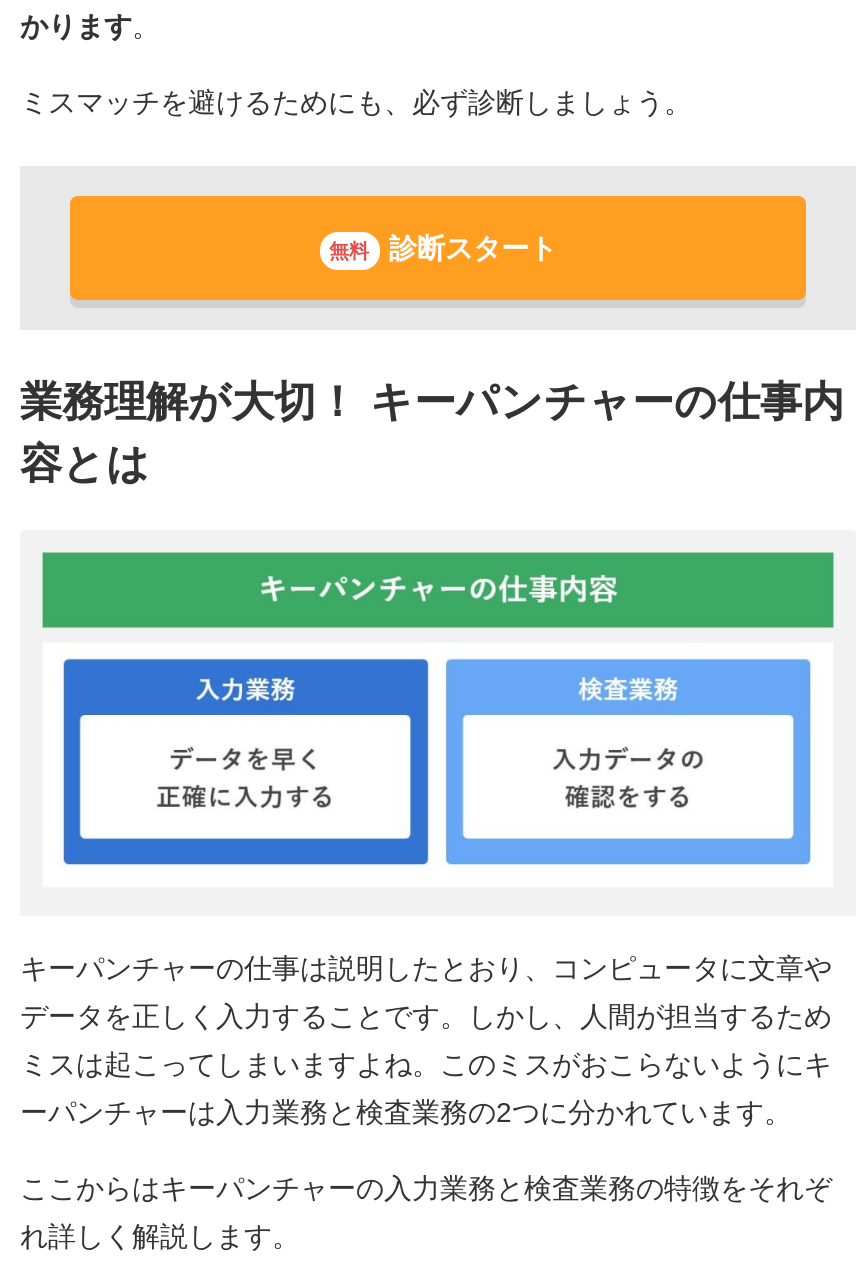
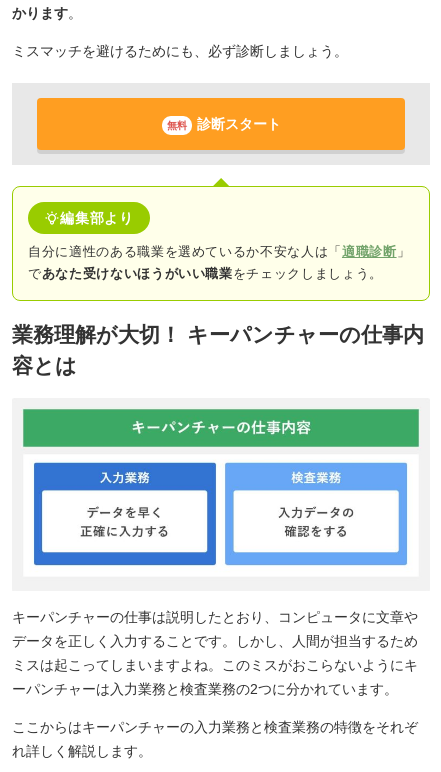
none -> [11,177,431,302] [image] | 編集部より | 自分に適性のある職業を選めているか不安な人は「適職診断」 | であなた受けないほうがいい職業をチェックしましょう。

